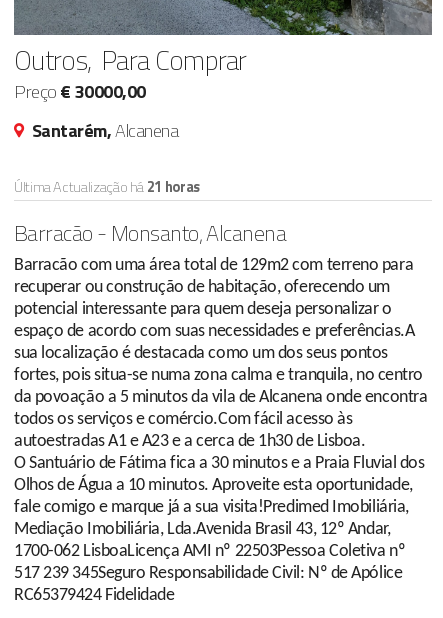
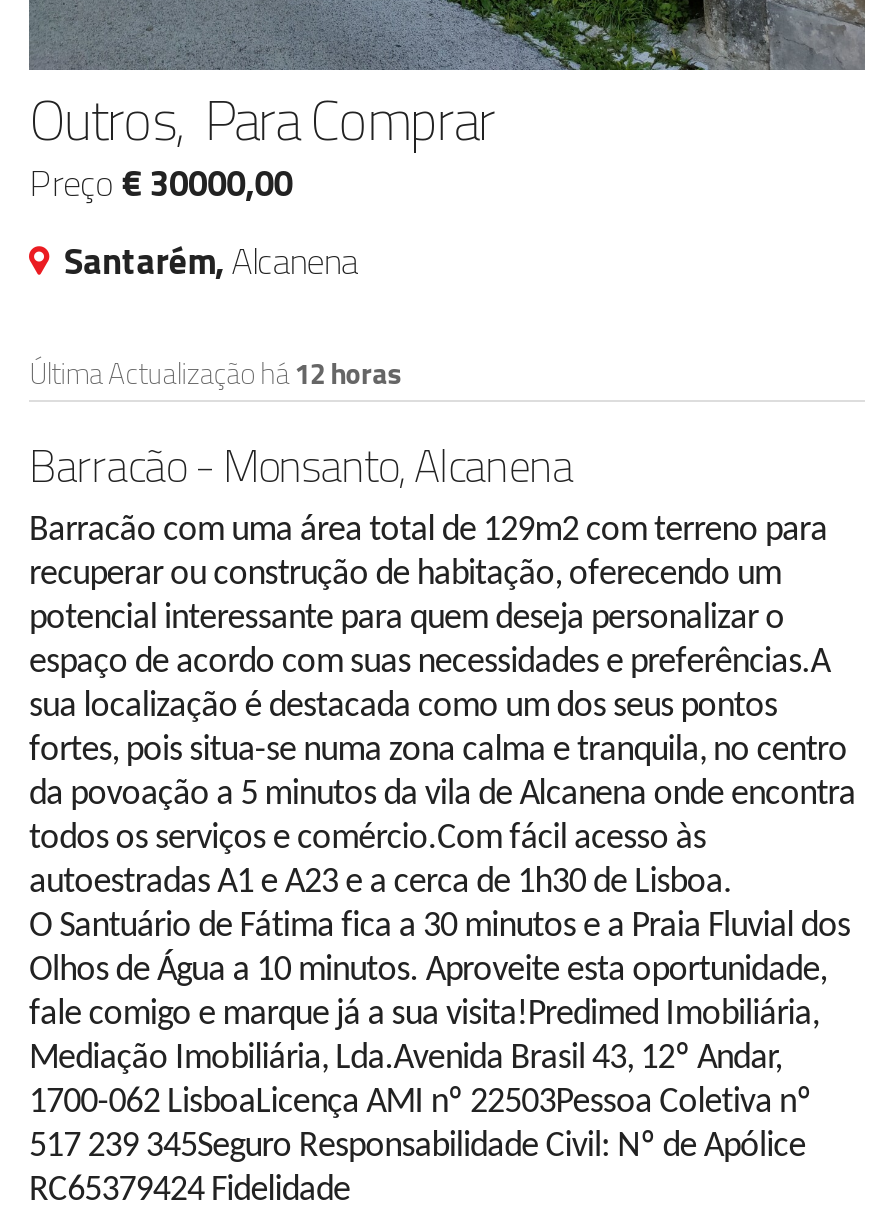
[14,176,200,198] Última Actualização há21 horas -> [29,351,401,395] Última Actualização há12 horas

